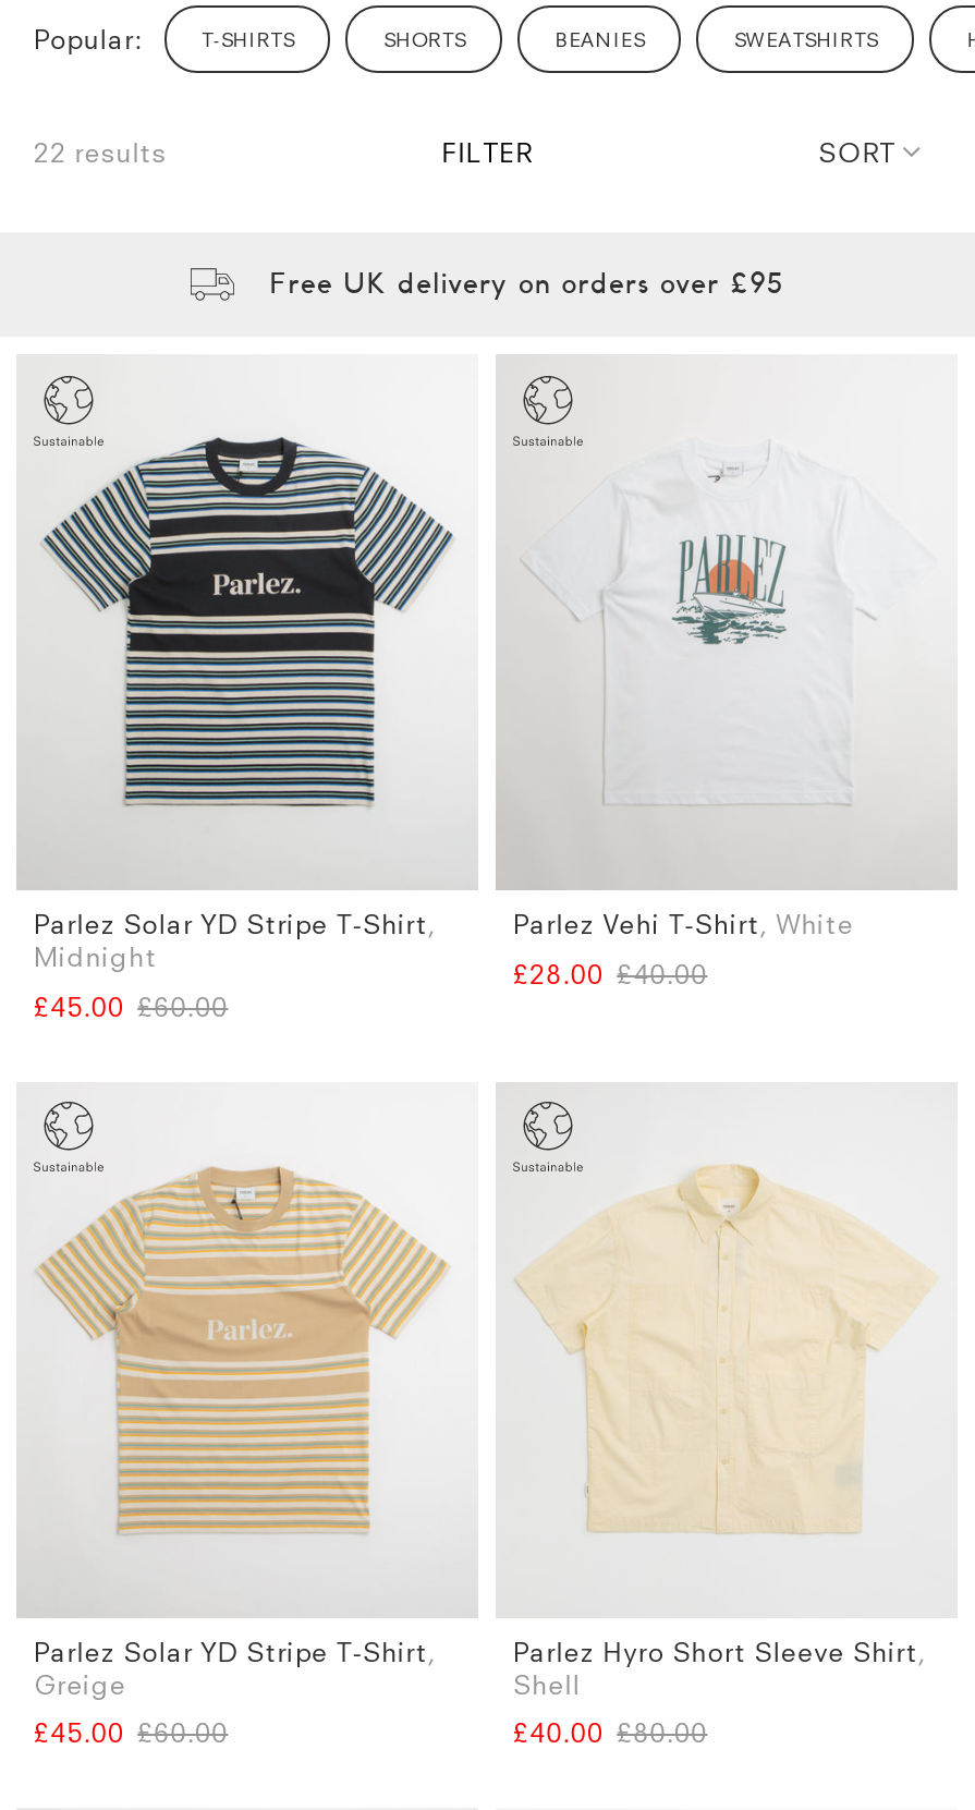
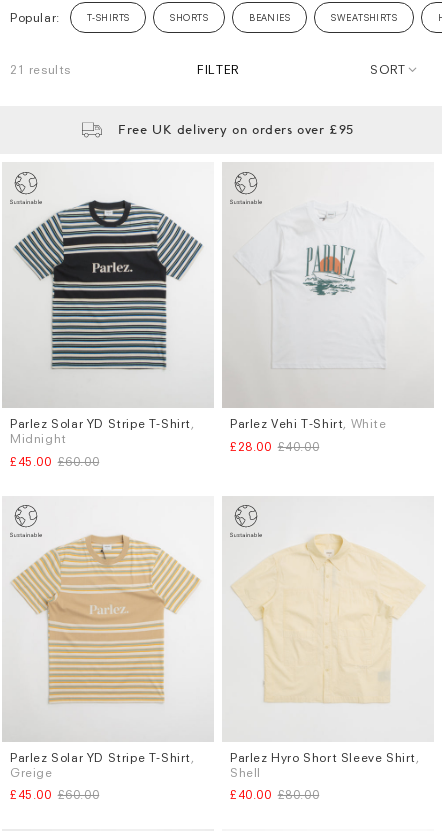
[34,136,167,169] 22 results -> [10,62,71,77] 21 results

